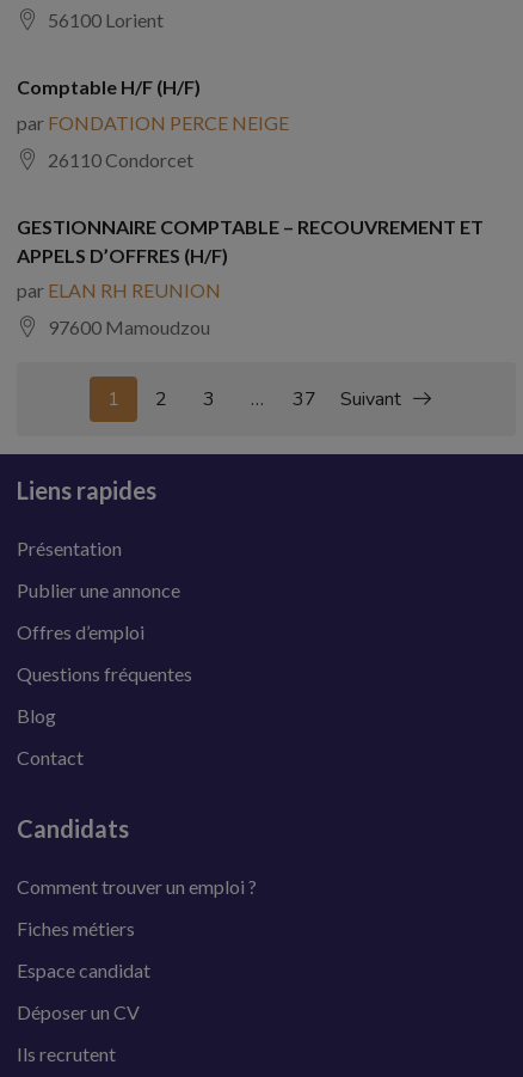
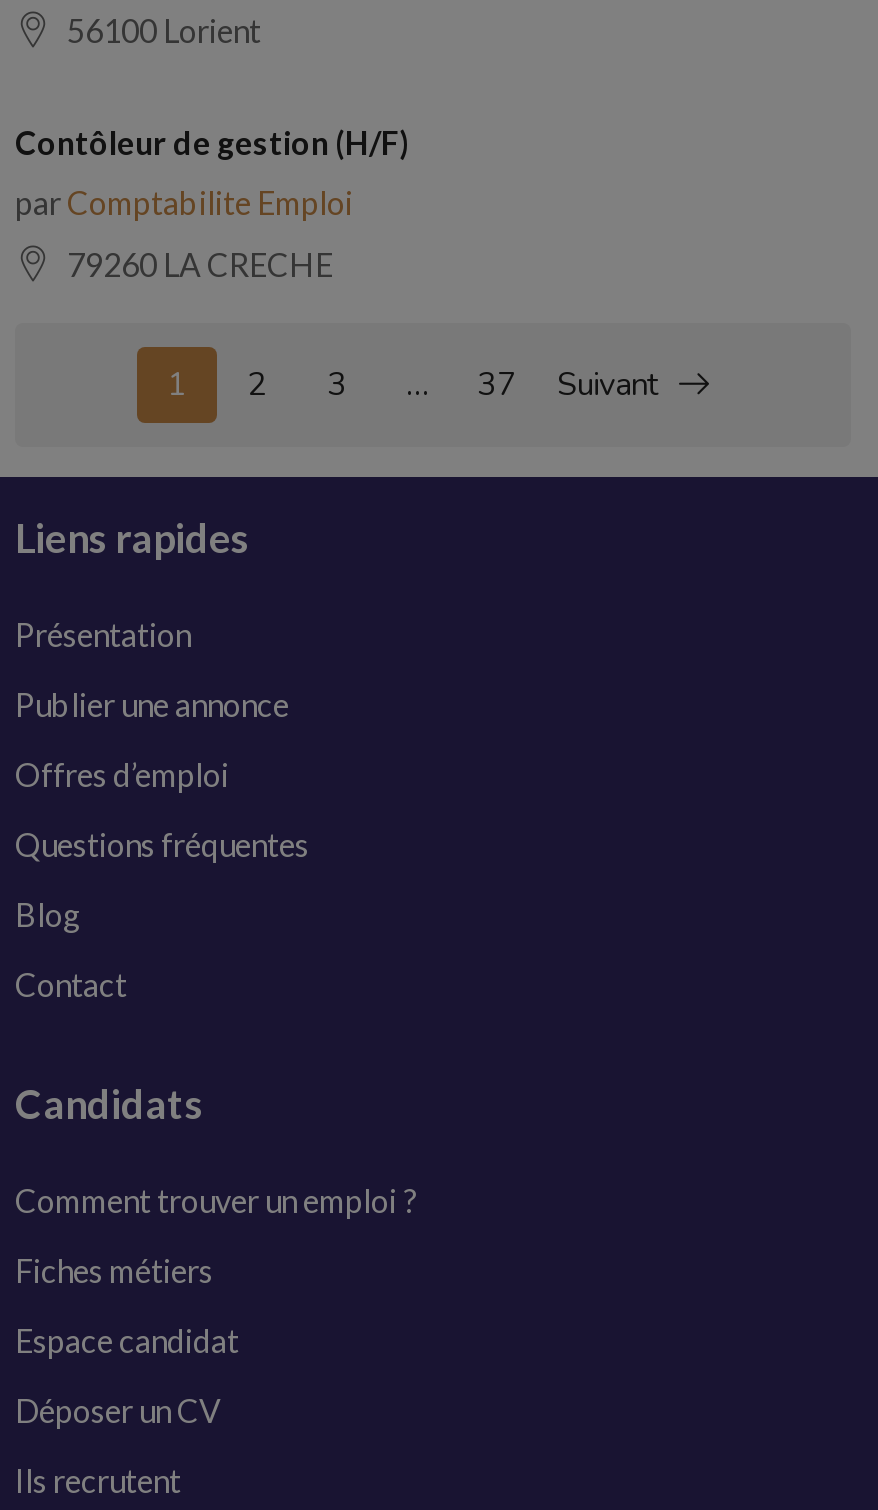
[17,75,484,338] Comptable H/F (H/F) | par FONDATION PERCE NEIGE | 26110 Condorcet | GESTIONNAIRE COMPTABLE – RECOUVREMENT ET | APPELS D’OFFRES (H/F) | par ELAN RH REUNION | 97600 Mamoudzou -> [15,122,409,282] Contôleur de gestion (H/F) | par Comptabilite Emploi | 79260 LA CRECHE

